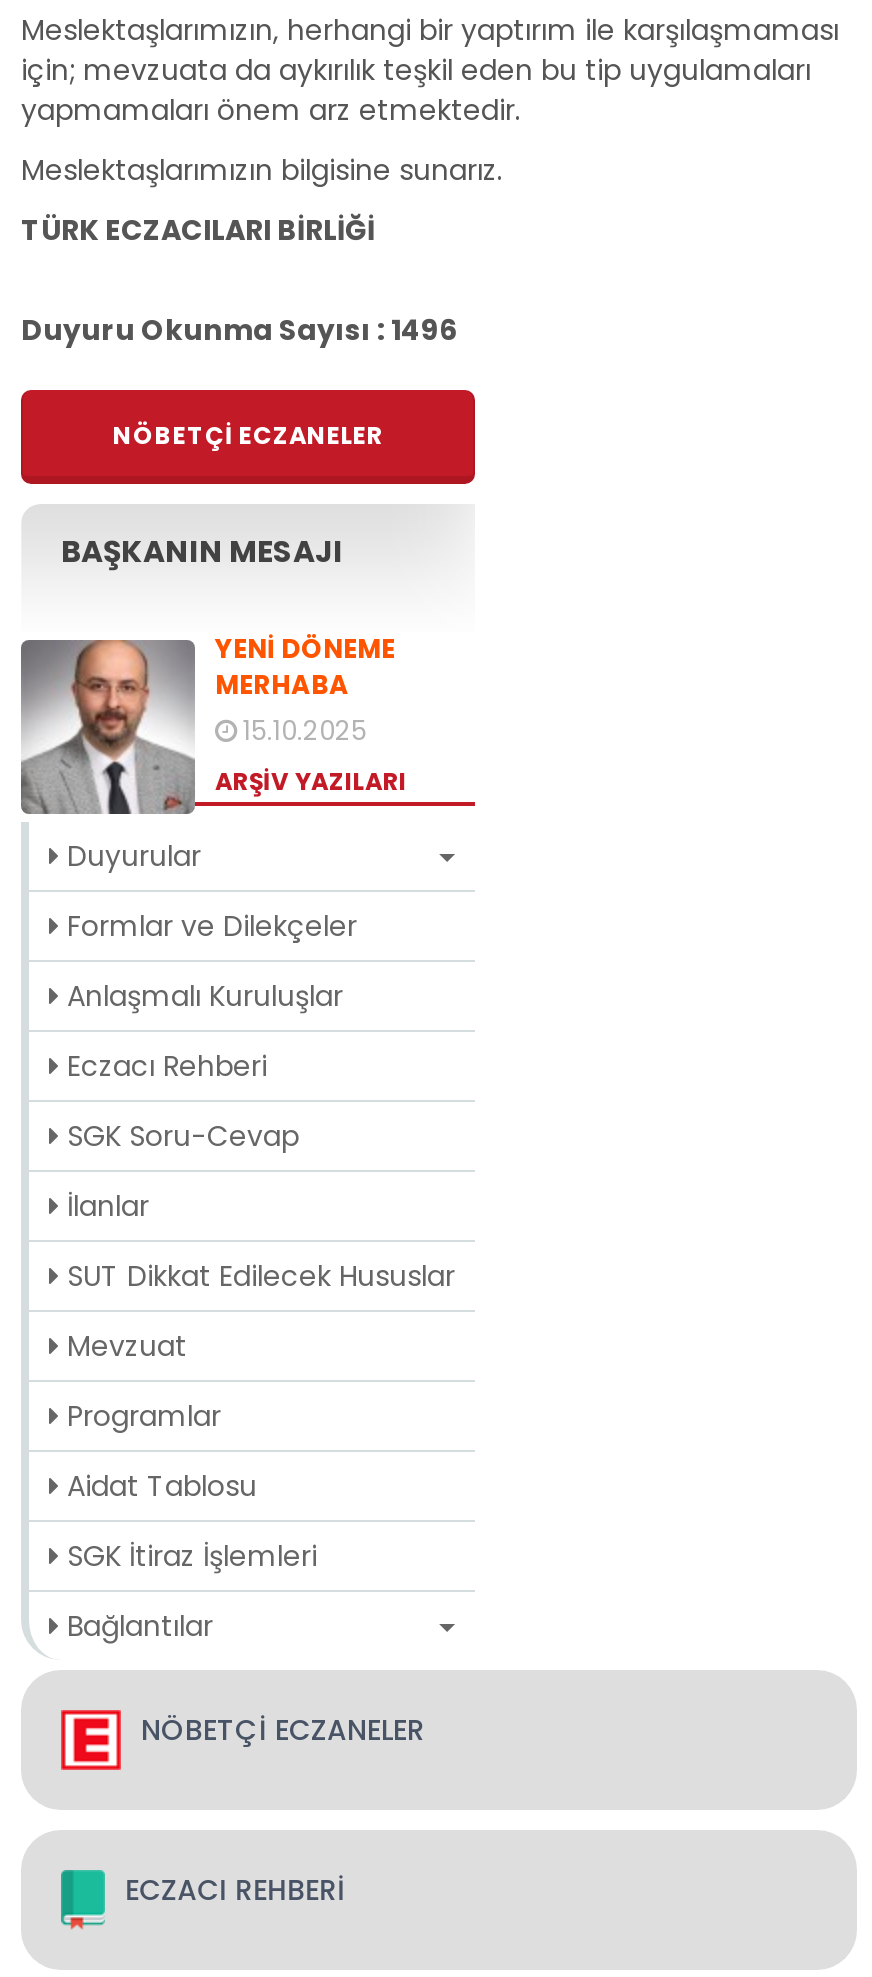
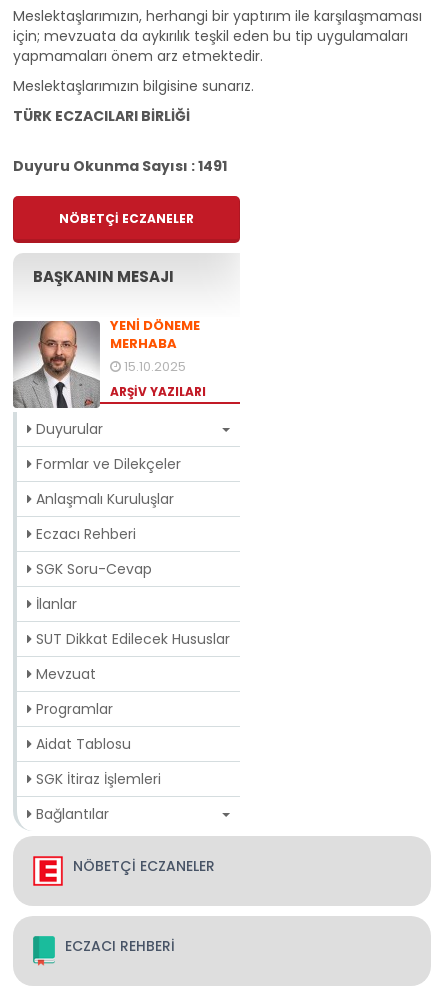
[21,310,457,350] Duyuru Okunma Sayısı : 1496 -> [13,156,227,176] Duyuru Okunma Sayısı : 1491

